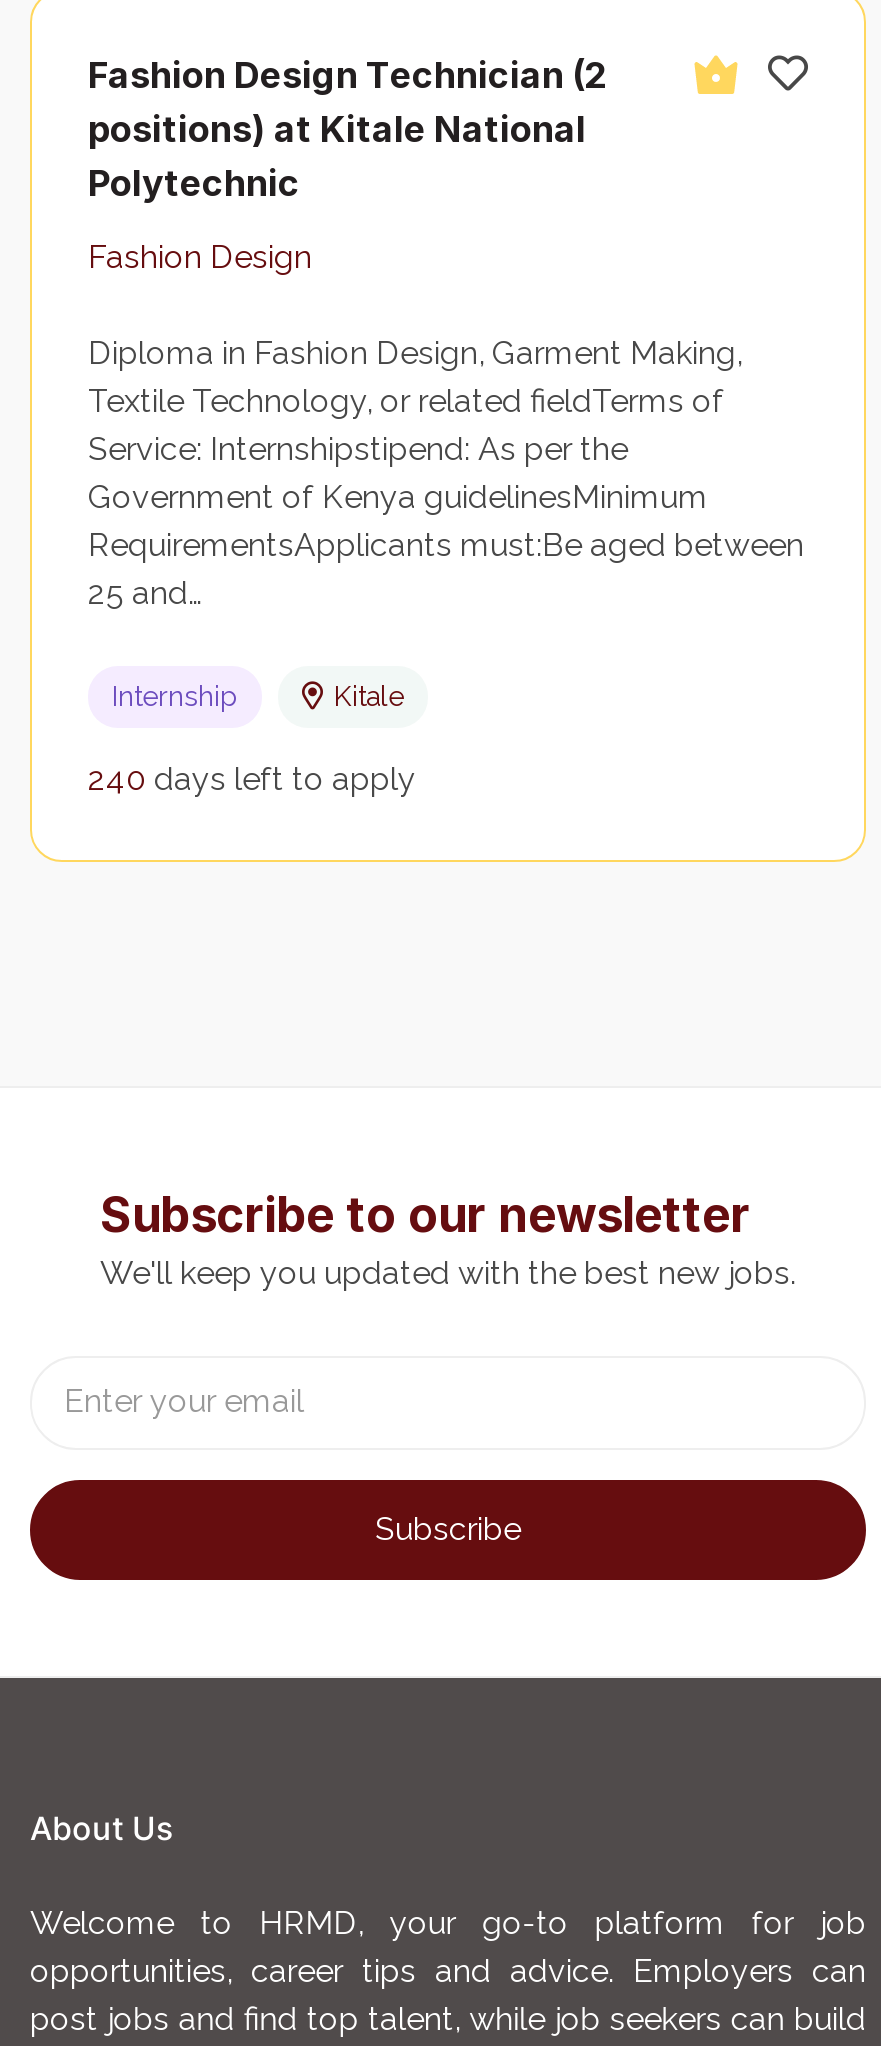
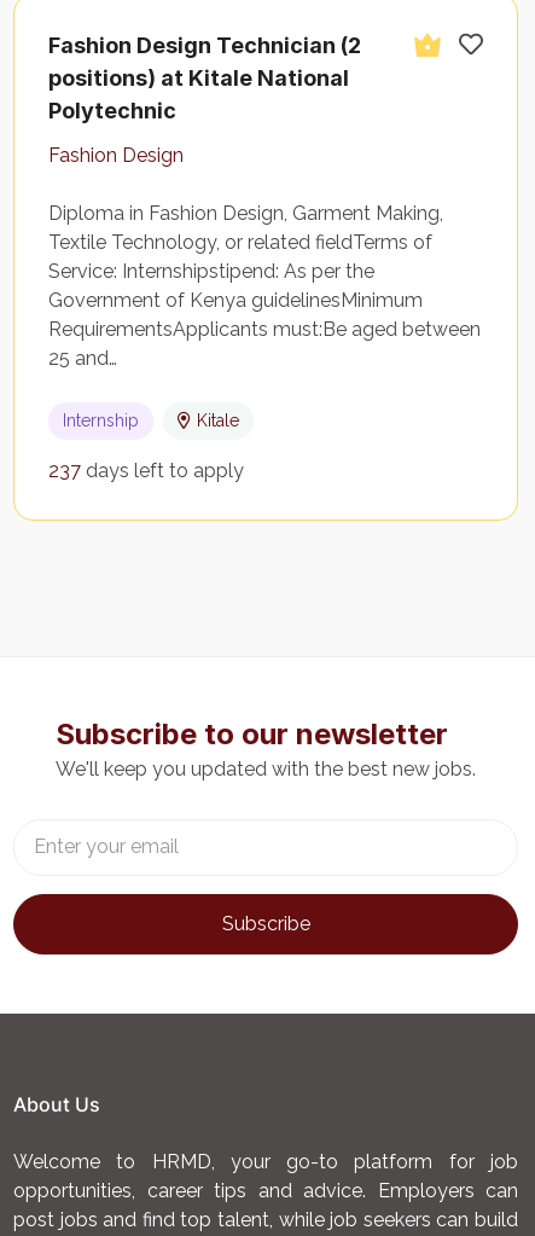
[88,761,416,799] 240 days left to apply -> [48,460,244,483] 237 days left to apply

